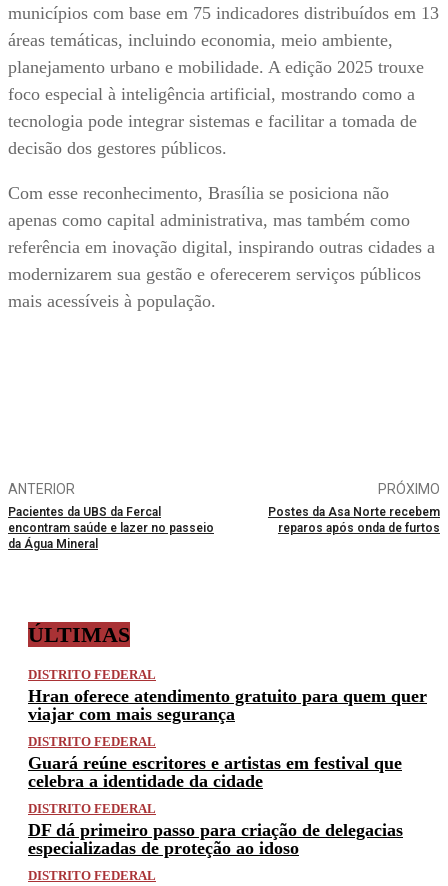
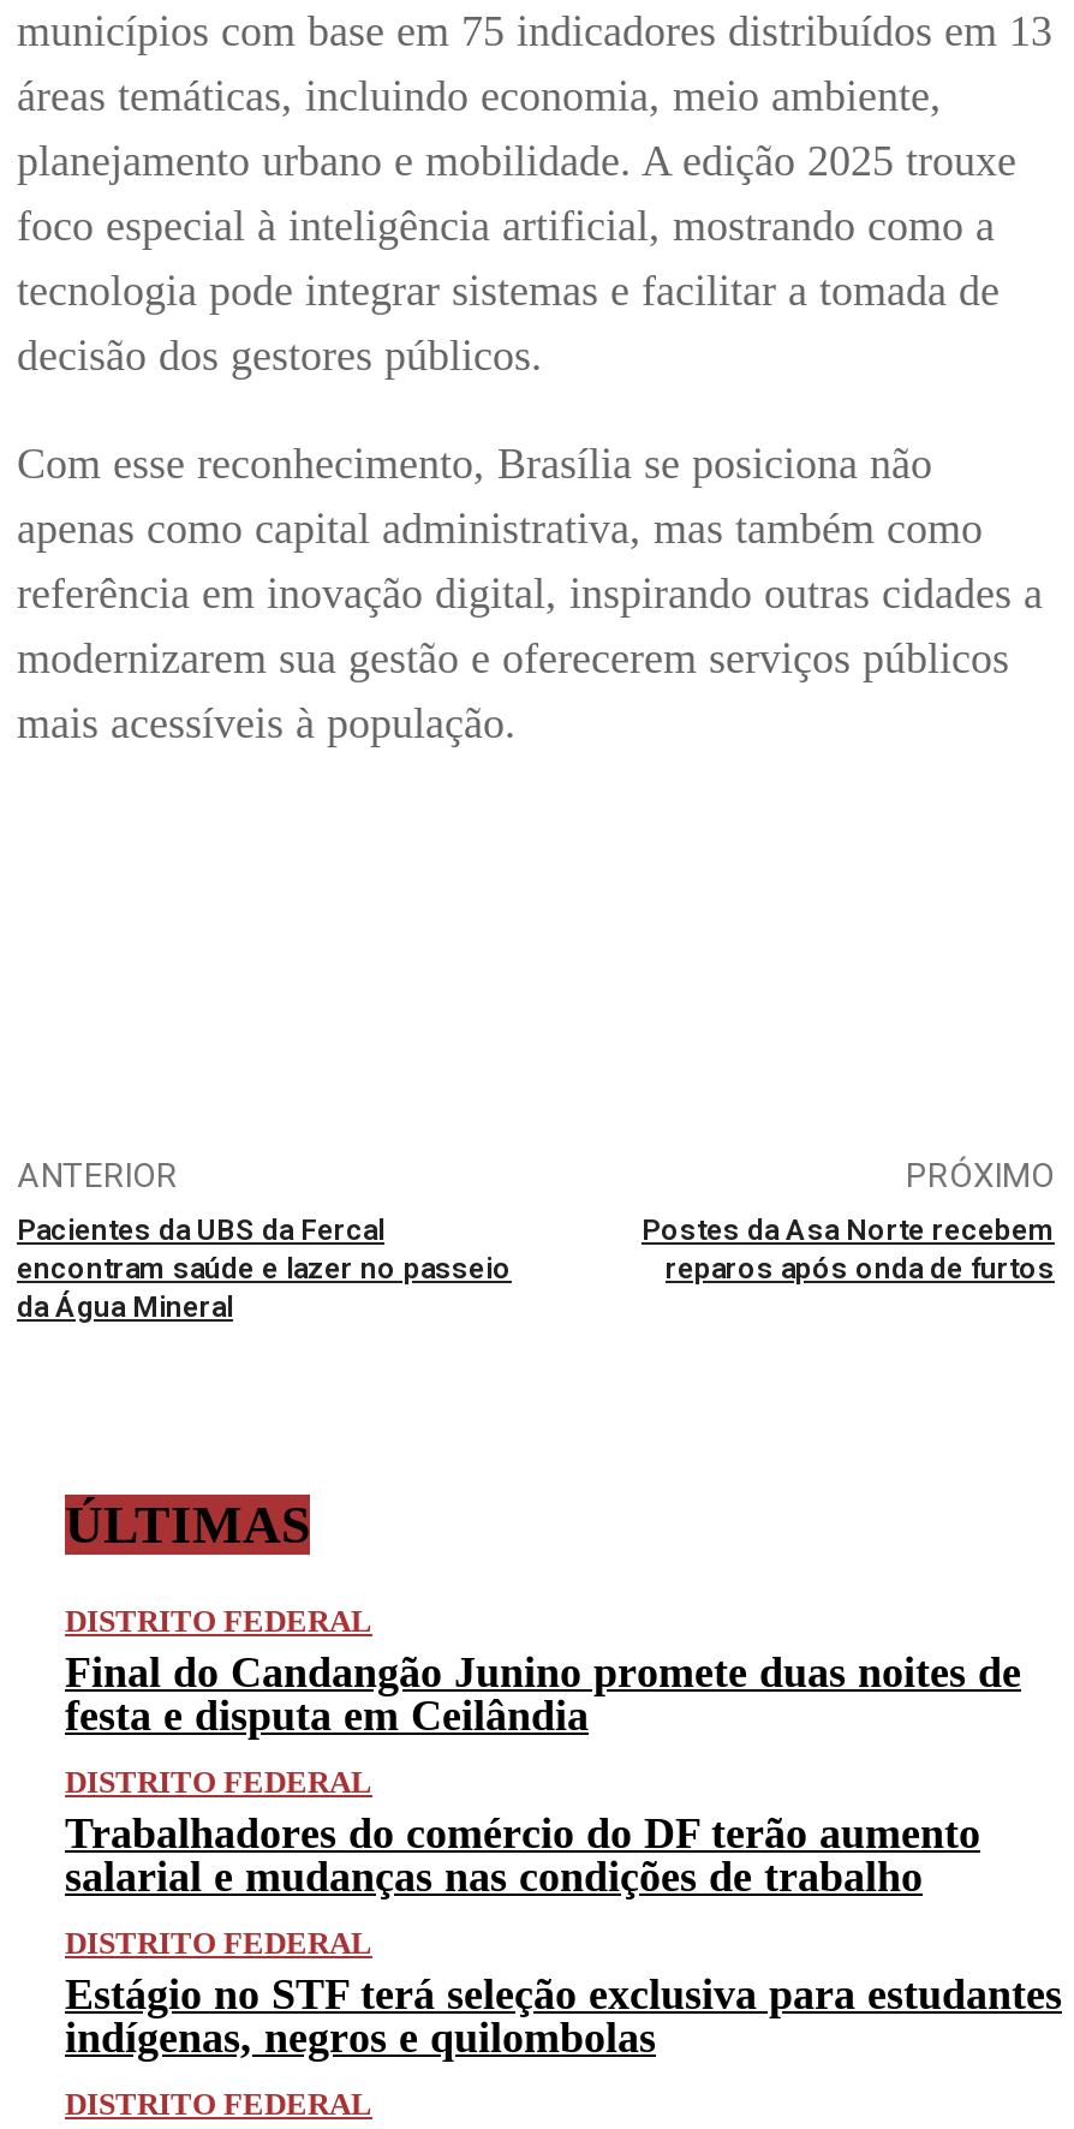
[28,686,427,724] Hran oferece atendimento gratuito para quem quer | viajar com mais segurança -> [65,1648,1021,1739] Final do Candangão Junino promete duas noites de | festa e disputa em Ceilândia
[28,753,402,791] Guará reúne escritores e artistas em festival que | celebra a identidade da cidade -> [65,1809,980,1900] Trabalhadores do comércio do DF terão aumento | salarial e mudanças nas condições de trabalho
[28,820,403,858] DF dá primeiro passo para criação de delegacias | especializadas de proteção ao idoso -> [65,1970,1062,2061] Estágio no STF terá seleção exclusiva para estudantes | indígenas, negros e quilombolas

